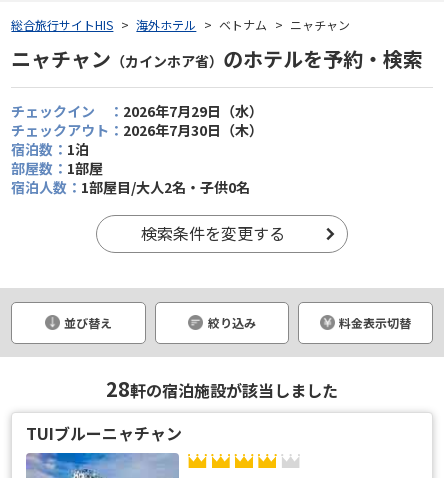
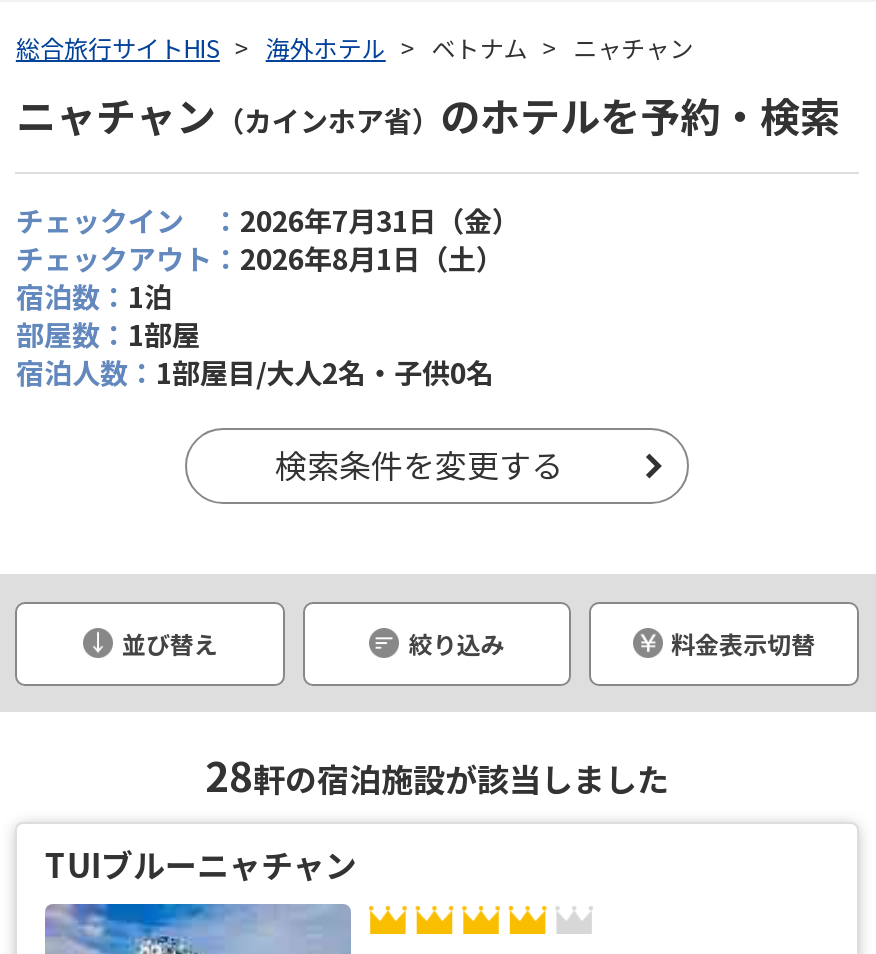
[11,101,263,121] チェックイン ：2026年7月29日（水） -> [16,200,520,240] チェックイン ：2026年7月31日（金）
[11,120,263,140] チェックアウト：2026年7月30日（木） -> [16,238,504,278] チェックアウト：2026年8月1日（土）

